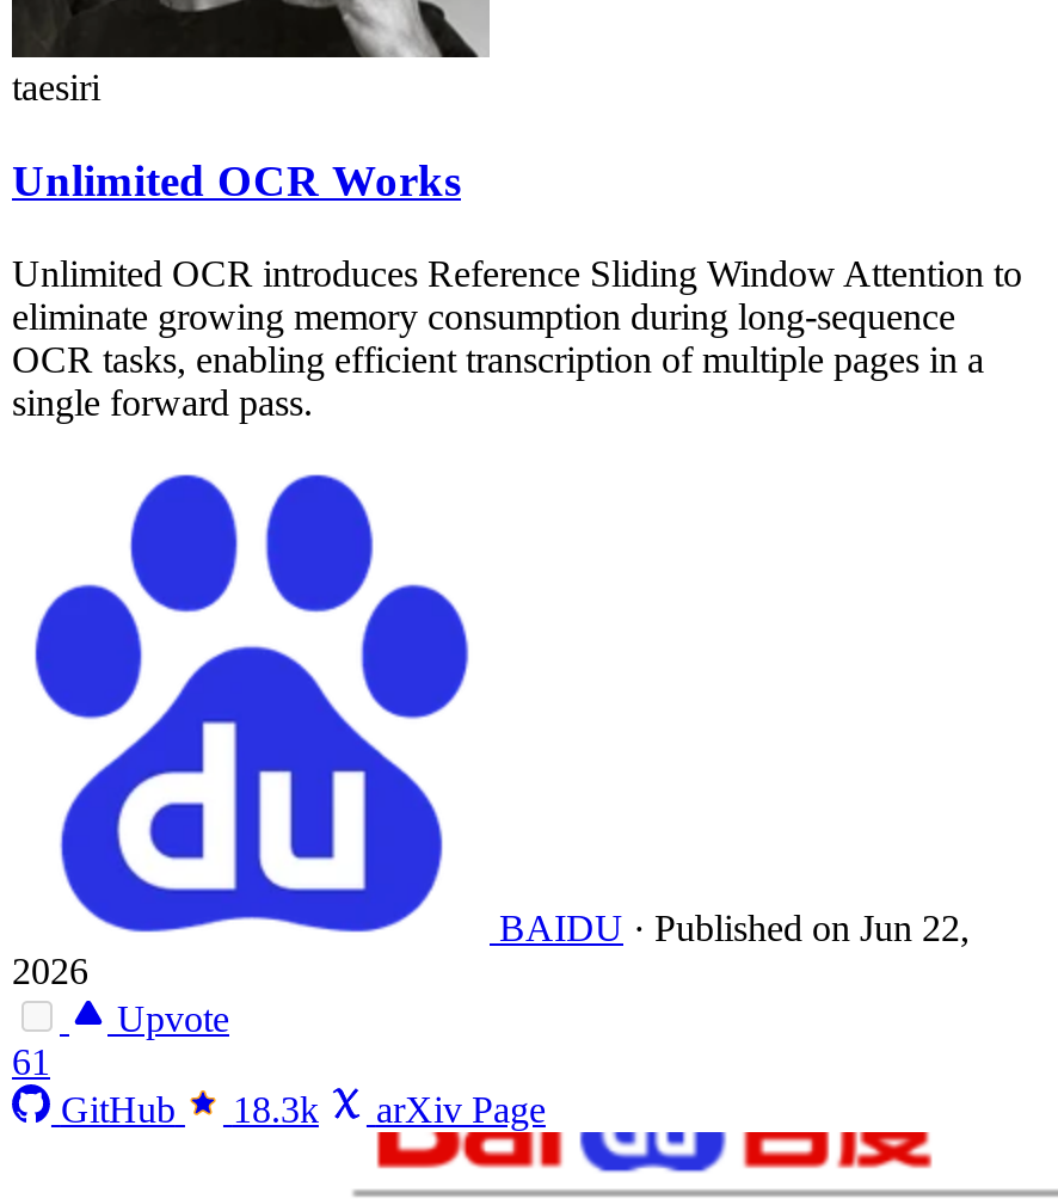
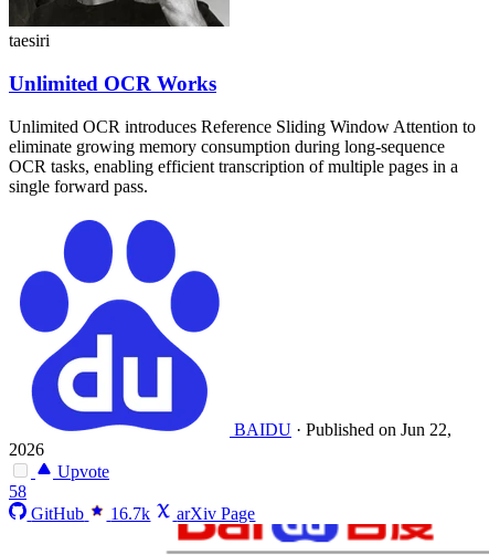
[12,1040,50,1081] 61 -> [9,481,26,500] 58
[61,1088,546,1129] GitHub 18.3k arXiv Page -> [31,504,256,522] GitHub 16.7k arXiv Page

